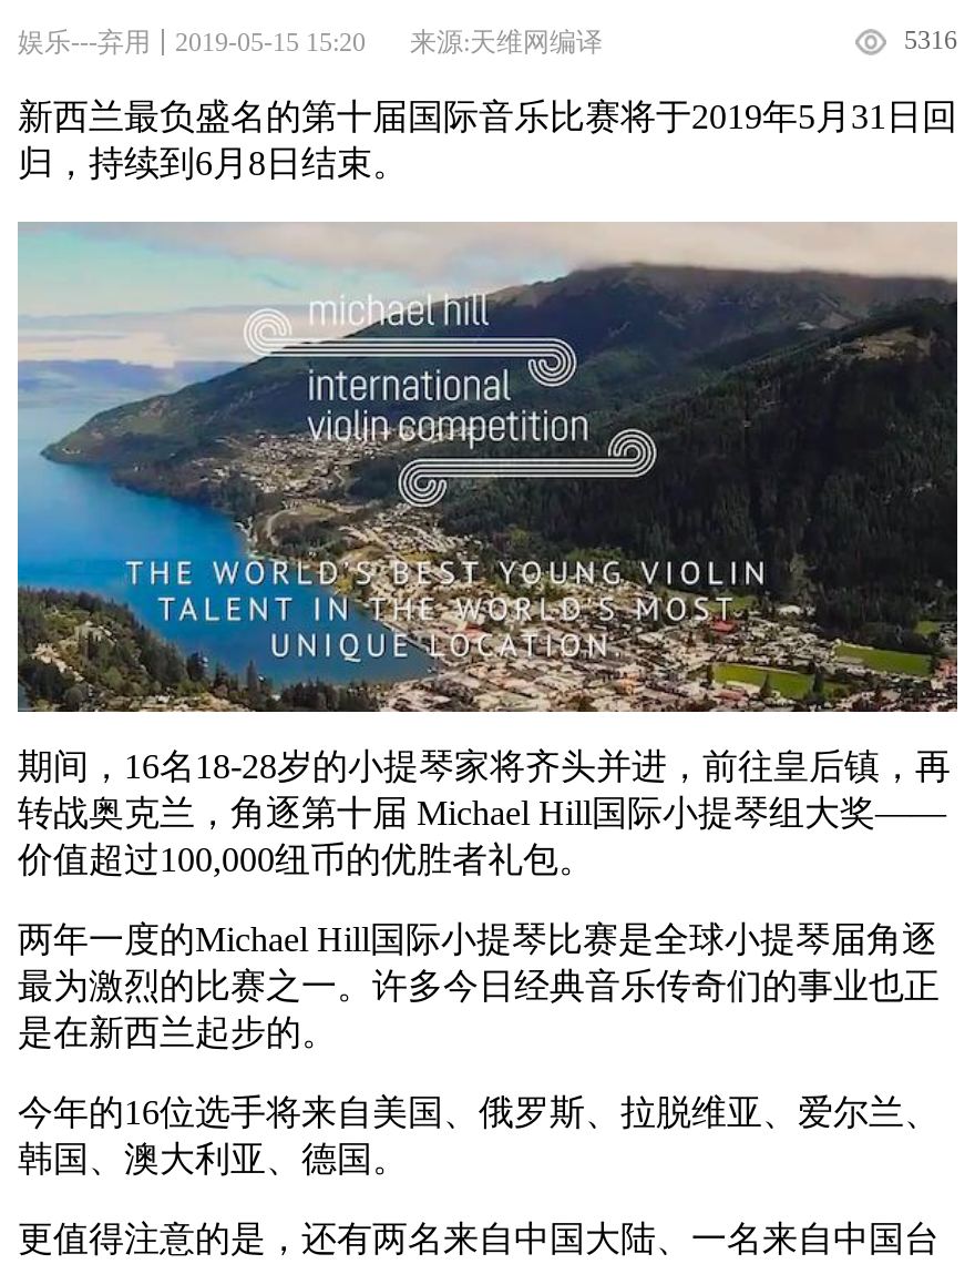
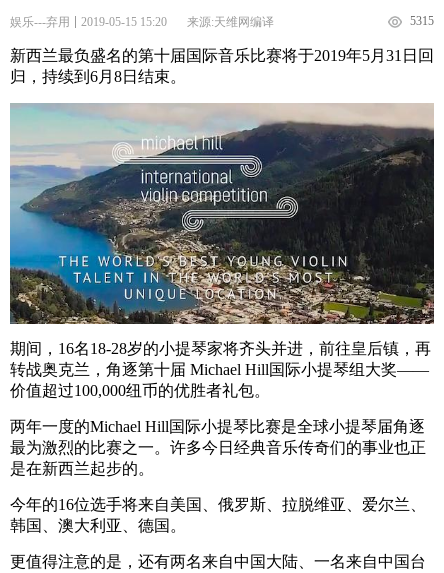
[904,24,957,55] 5316 -> [410,14,434,28] 5315

